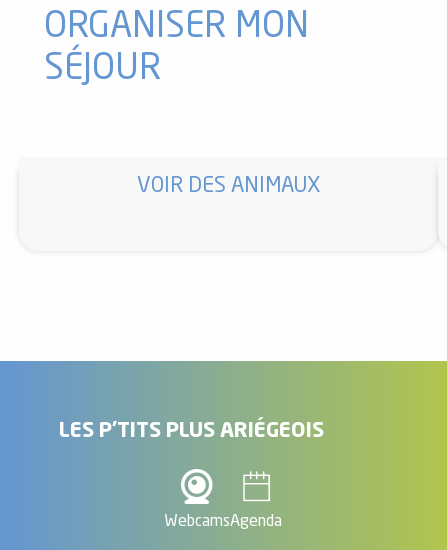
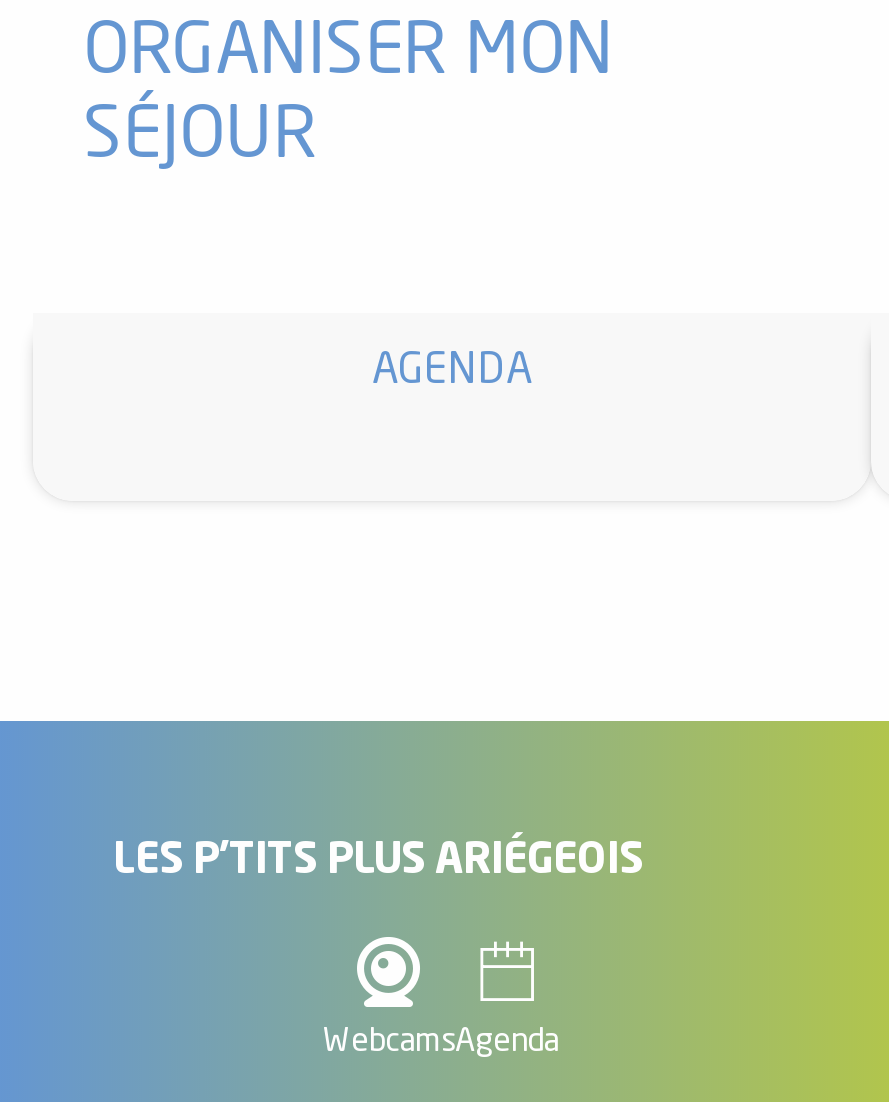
[136,176,320,197] VOIR DES ANIMAUX -> [372,351,532,393] AGENDA

